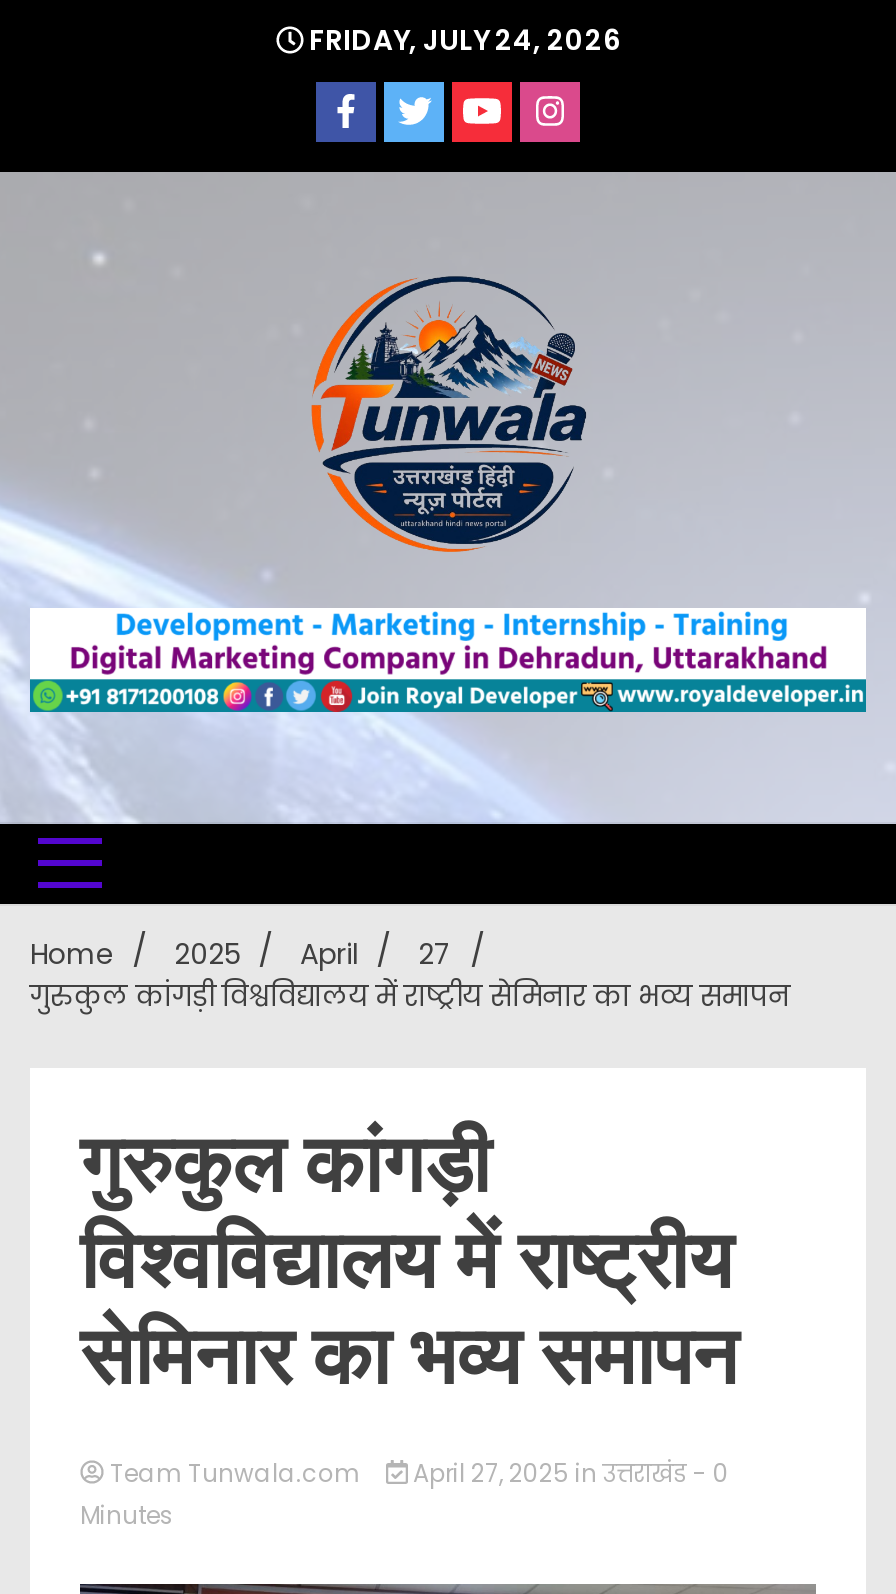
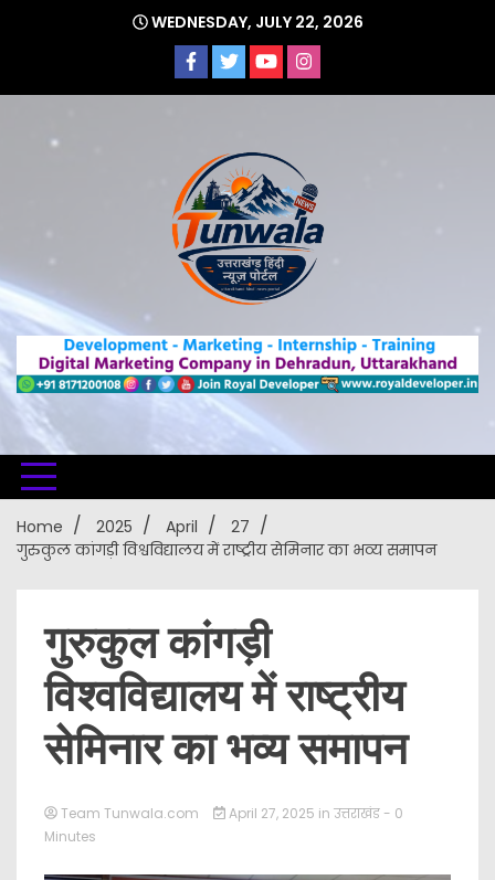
[303,20,621,60] FRIDAY, JULY 24, 2026 -> [148,11,363,33] WEDNESDAY, JULY 22, 2026

